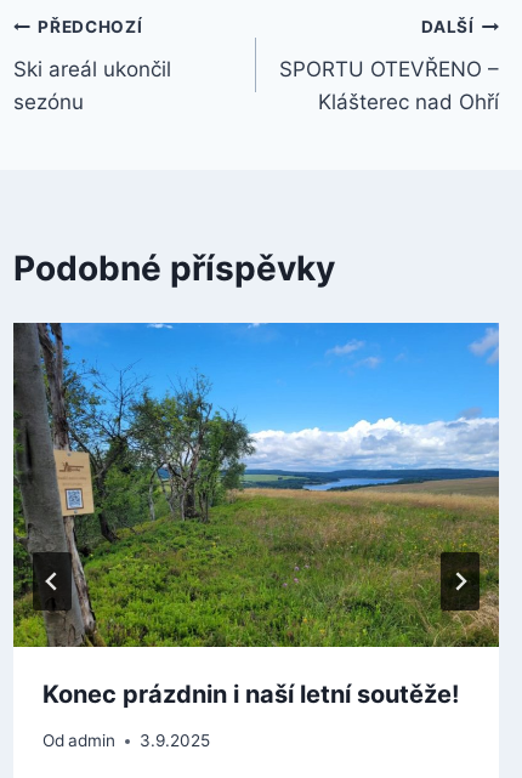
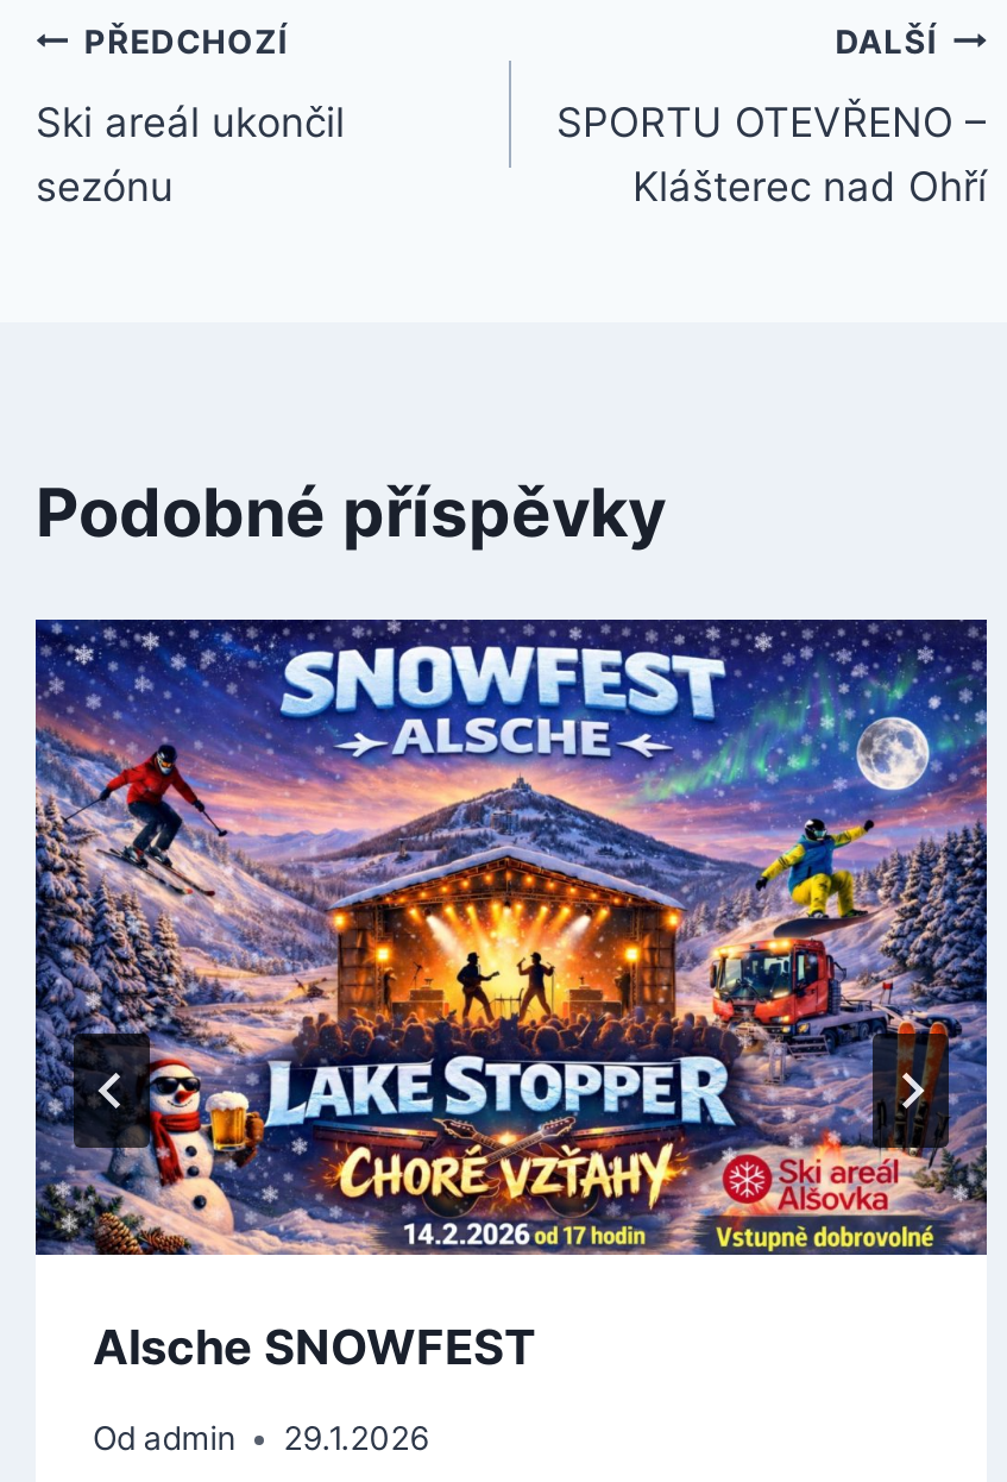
[12,322,500,708] [image] | Konec prázdnin i naší letní soutěže! -> [33,617,989,1375] [image] | Alsche SNOWFEST
[42,731,210,750] Od admin 3.9.2025 -> [93,1419,428,1457] Od admin 29.1.2026

